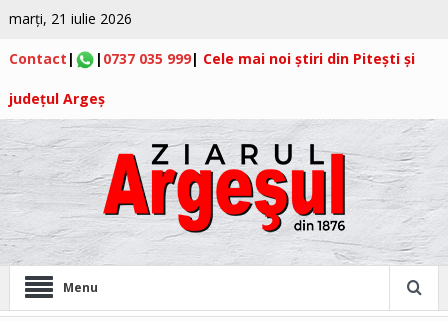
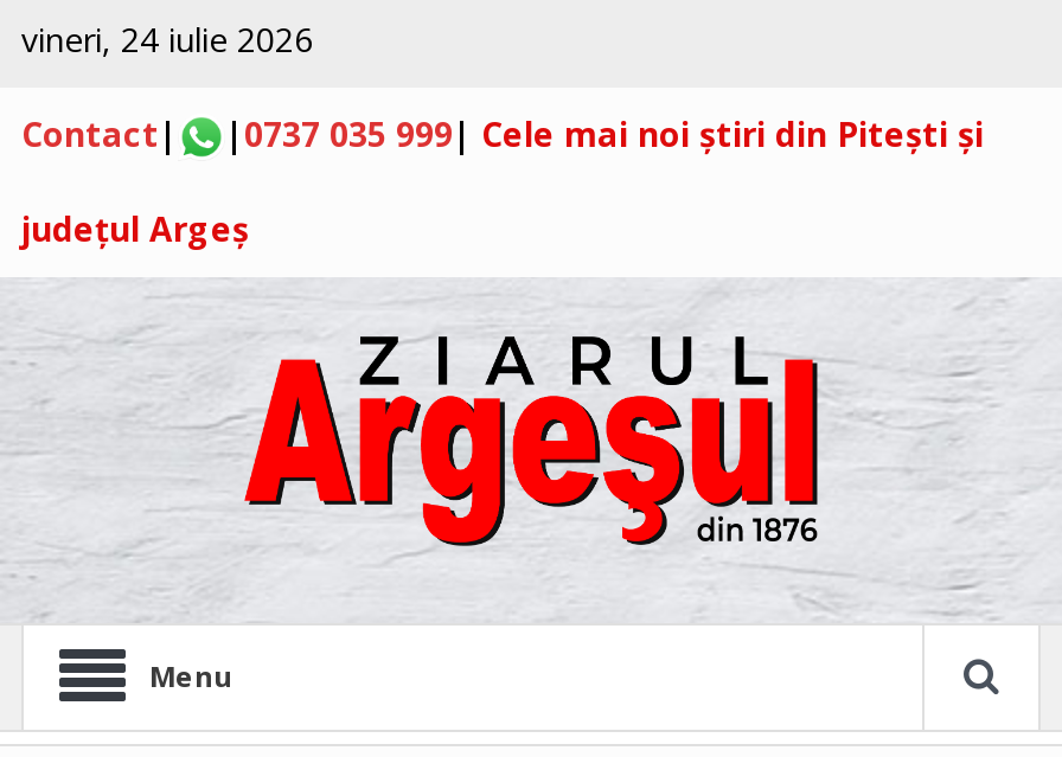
[9,9,132,28] marți, 21 iulie 2026 -> [21,17,313,62] vineri, 24 iulie 2026

